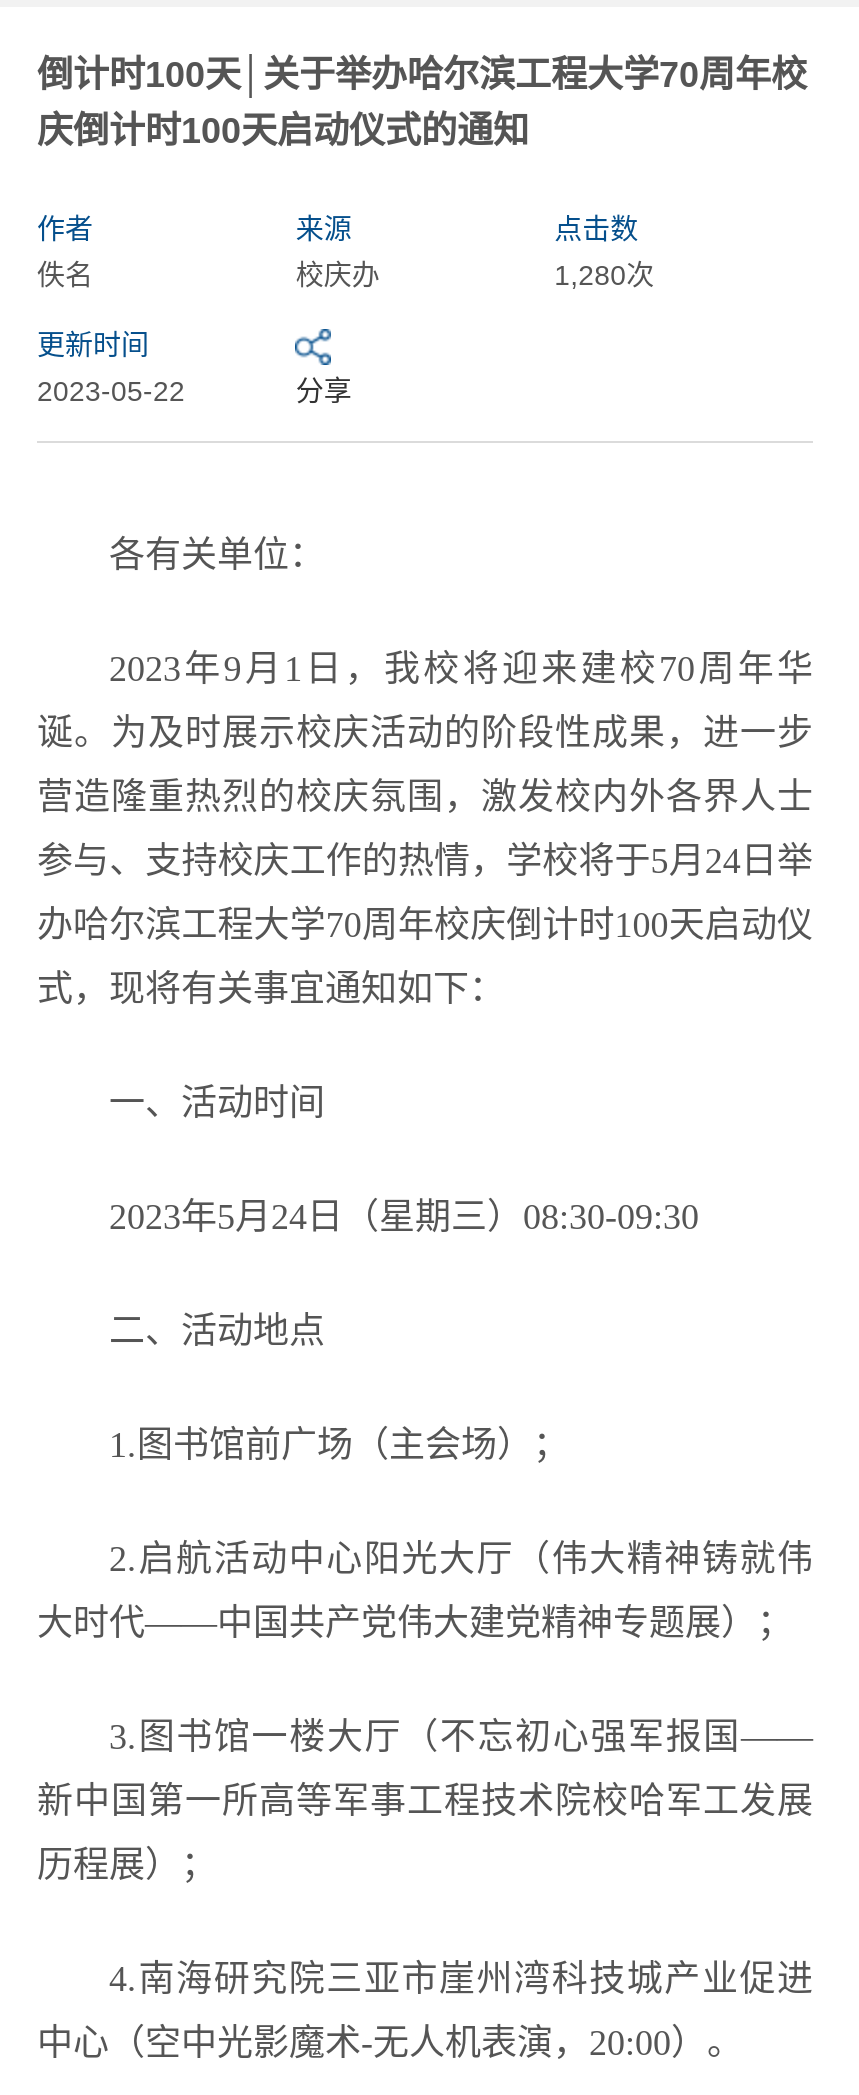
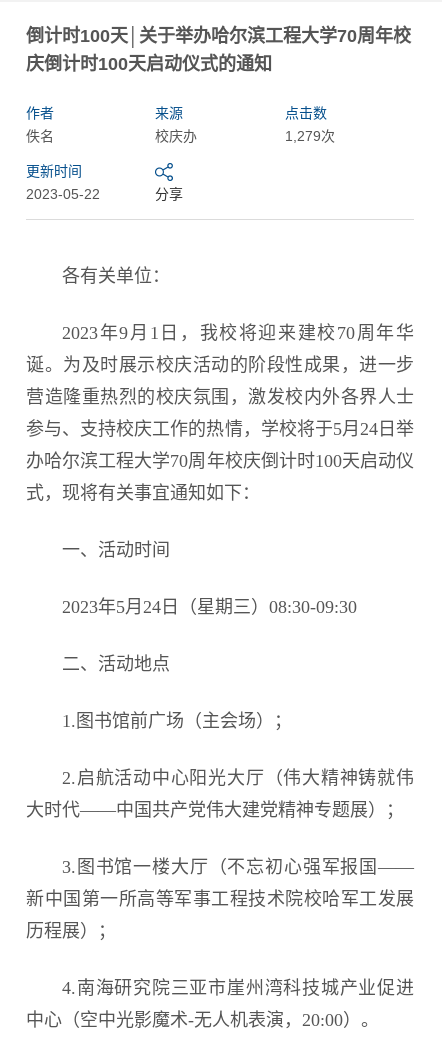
[554,259,654,291] 1,280次 -> [285,128,335,144] 1,279次

